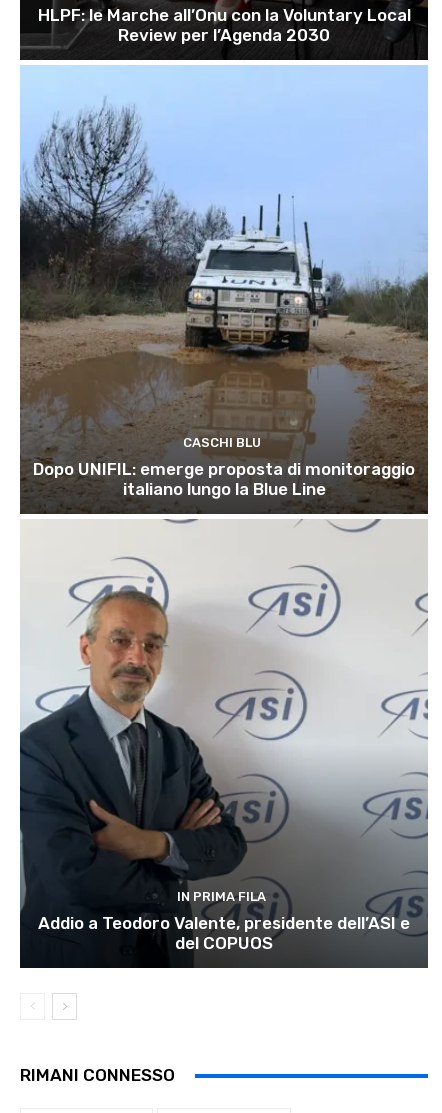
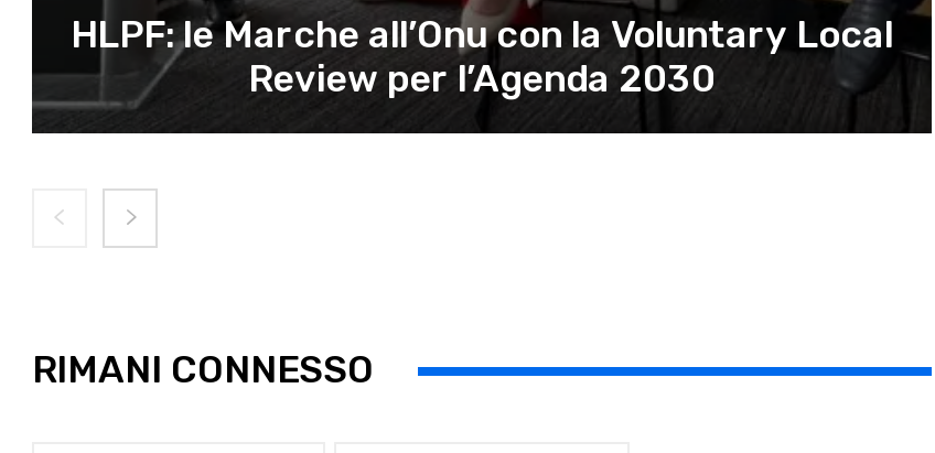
[19,60,429,499] [image] | CASCHI BLU | Dopo UNIFIL: emerge proposta di monitoraggio | italiano lungo la Blue Line -> none
[19,487,429,969] [image] | IN PRIMA FILA | Addio a Teodoro Valente, presidente dell’ASI e | del COPUOS -> none

